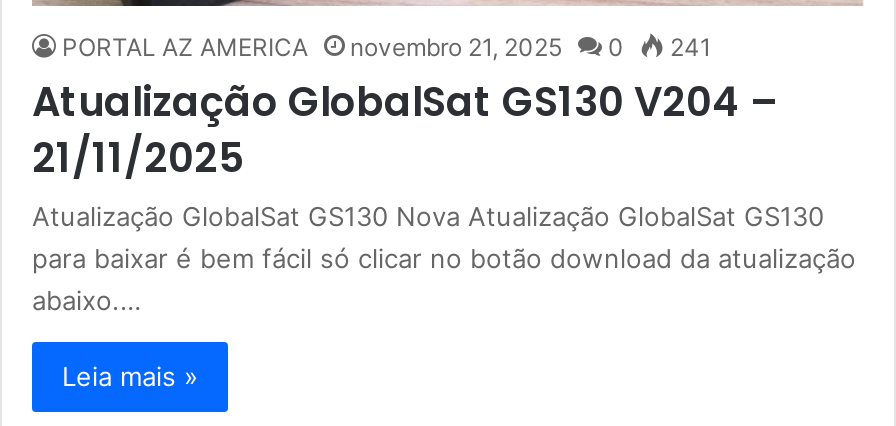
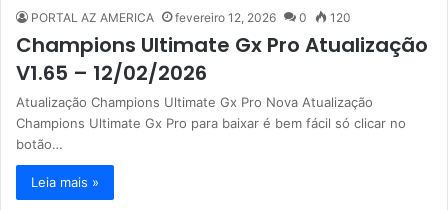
[32,32,856,316] 241 | Atualização GlobalSat GS130 V204 – | 21/11/2025 | Atualização GlobalSat GS130 Nova Atualização GlobalSat GS130 | para baixar é bem fácil só clicar no botão download da atualização | abaixo.… -> [16,10,428,152] 120 | Champions Ultimate Gx Pro Atualização | V1.65 – 12/02/2026 | Atualização Champions Ultimate Gx Pro Nova Atualização | Champions Ultimate Gx Pro para baixar é bem fácil só clicar no | botão…
[350,32,562,62] novembro 21, 2025 -> [175,10,276,25] fevereiro 12, 2026

